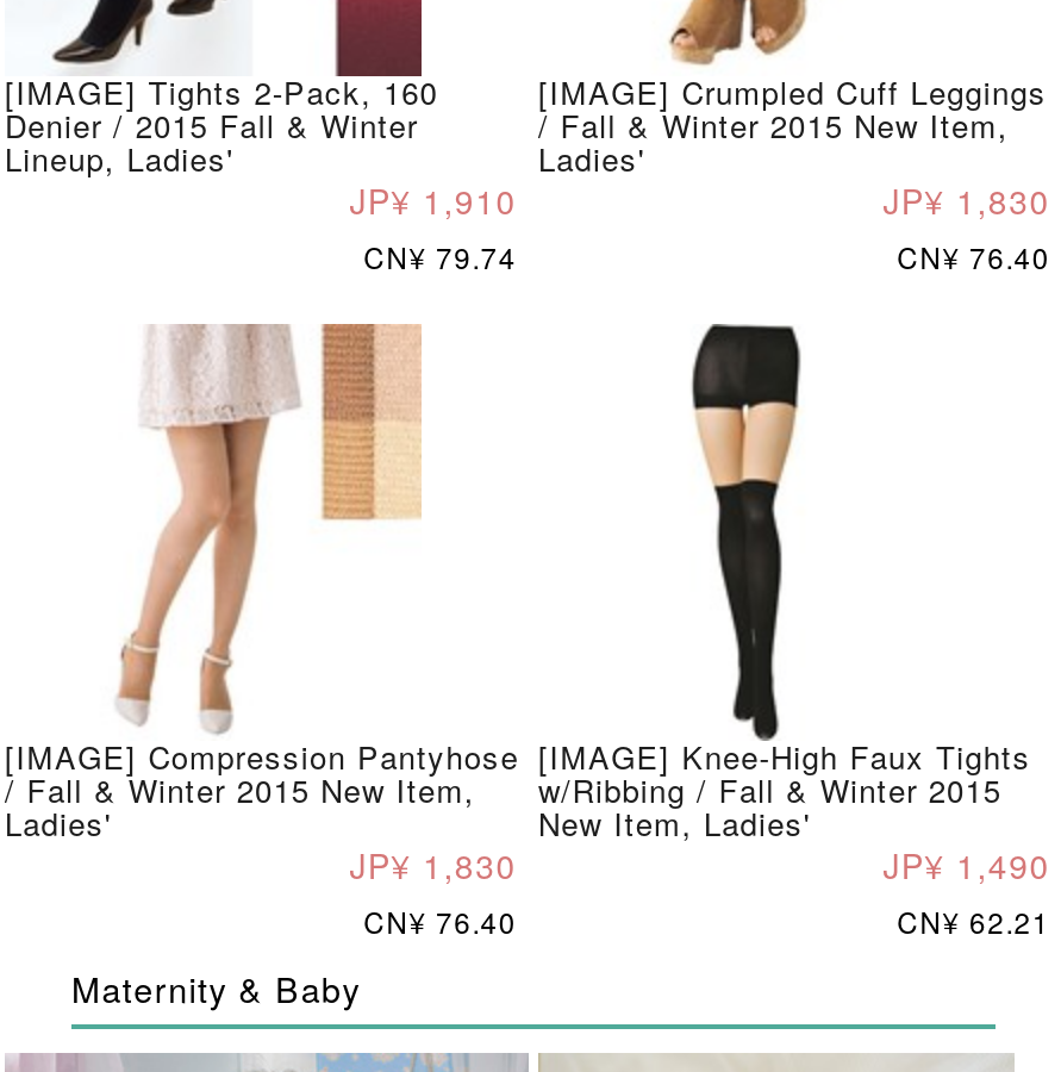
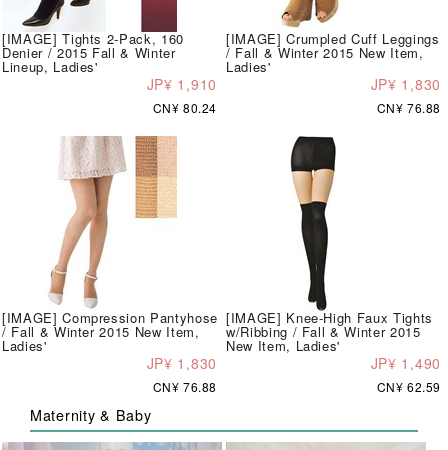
[363,236,517,277] CN¥ 79.74 -> [153,99,217,116] CN¥ 80.24
[897,236,1050,277] CN¥ 76.40 -> [377,99,441,116] CN¥ 76.88
[363,901,517,941] CN¥ 76.40 -> [153,378,217,395] CN¥ 76.88
[897,901,1050,941] CN¥ 62.21 -> [377,378,441,395] CN¥ 62.59

